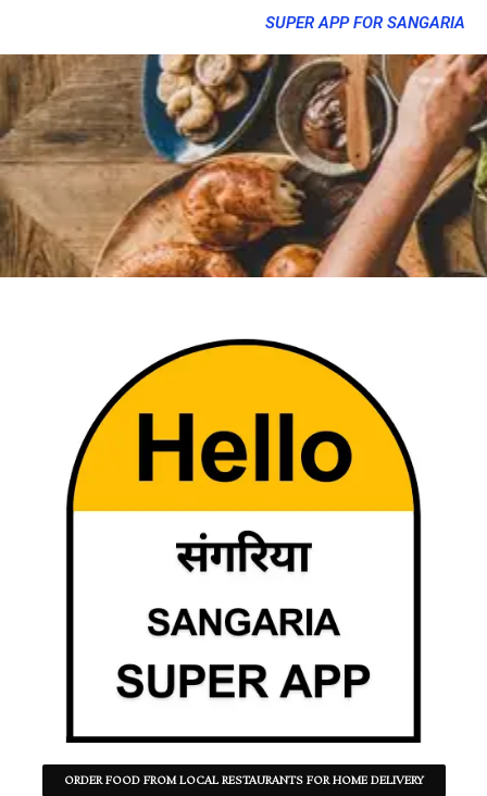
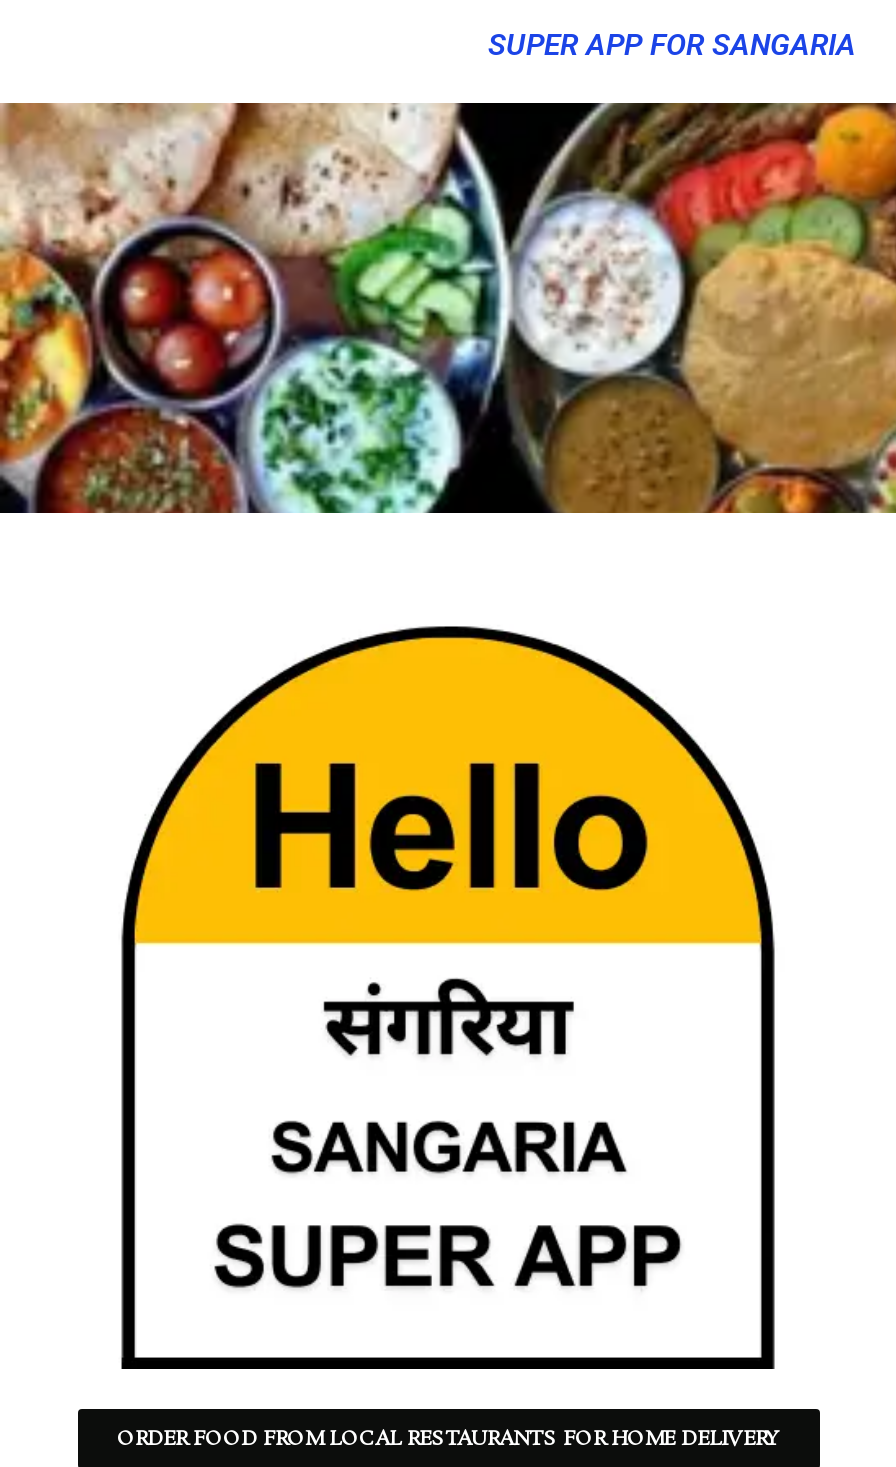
[3,53,484,278] [image] -> [6,101,890,515] [image]

